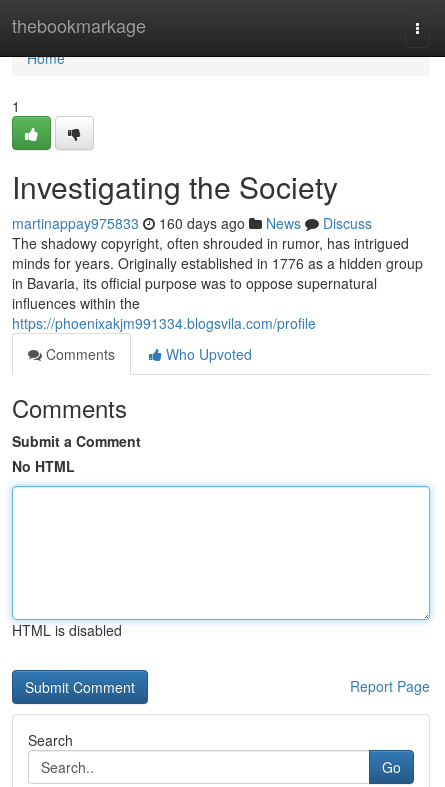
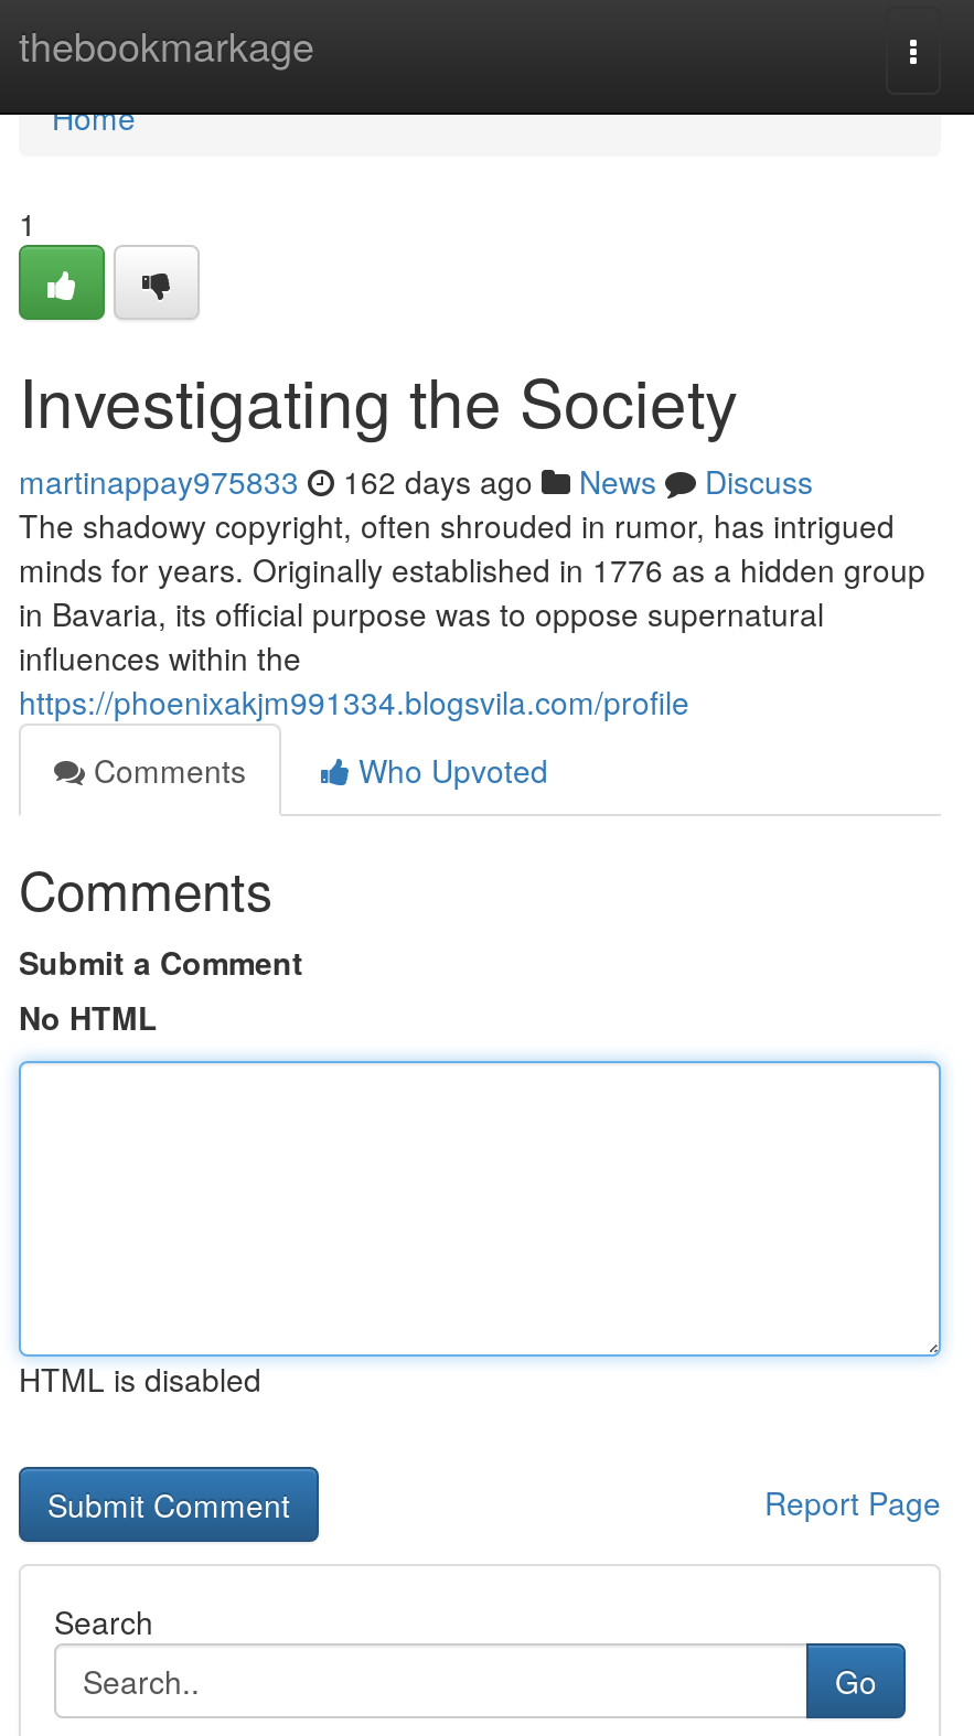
[12,213,372,233] martinappay975833 160 days ago News Discuss -> [19,459,813,503] martinappay975833 162 days ago News Discuss

